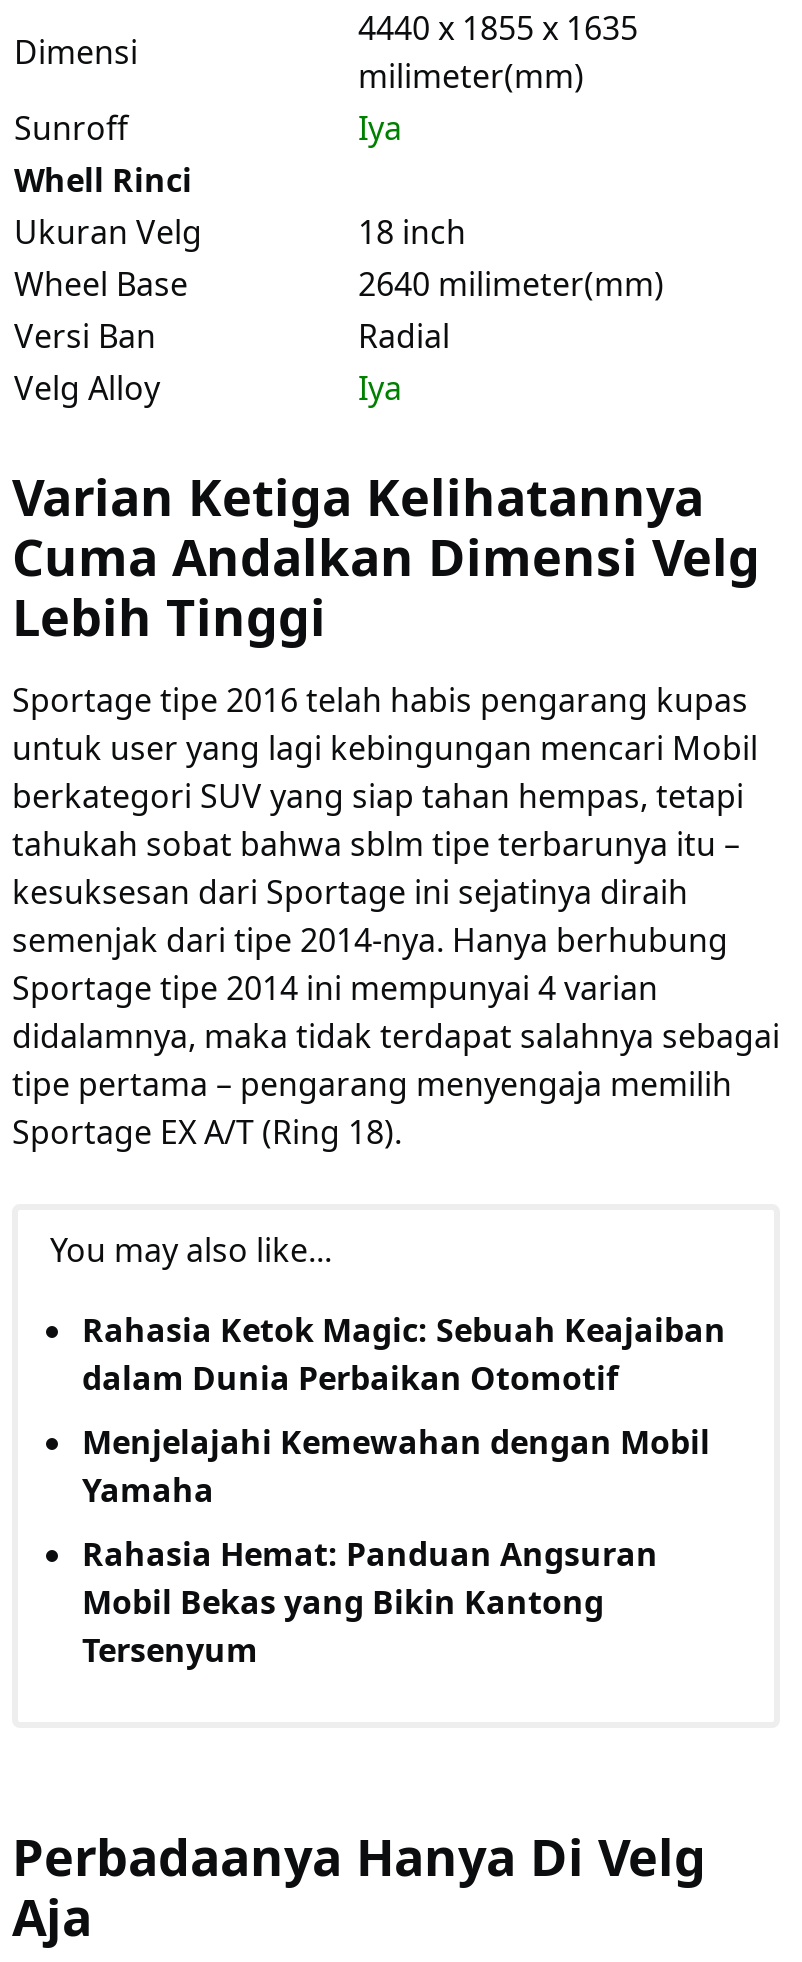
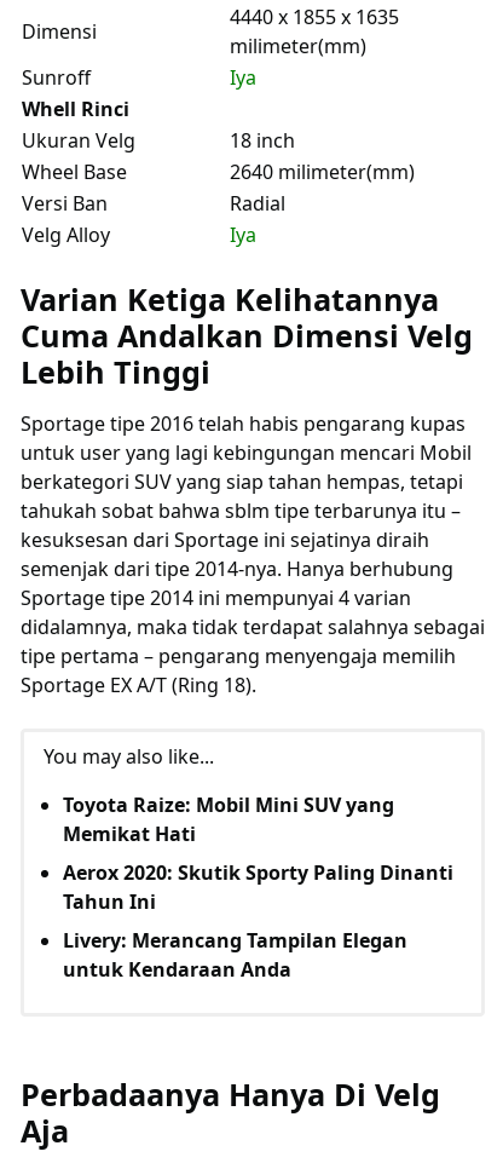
[82,1308,726,1400] Rahasia Ketok Magic: Sebuah Keajaiban | dalam Dunia Perbaikan Otomotif -> [63,792,394,847] Toyota Raize: Mobil Mini SUV yang | Memikat Hati
[82,1420,710,1512] Menjelajahi Kemewahan dengan Mobil | Yamaha -> [63,859,453,915] Aerox 2020: Skutik Sporty Paling Dinanti | Tahun Ini
[82,1532,658,1672] Rahasia Hemat: Panduan Angsuran | Mobil Bekas yang Bikin Kantong | Tersenyum -> [63,927,407,983] Livery: Merancang Tampilan Elegan | untuk Kendaraan Anda

